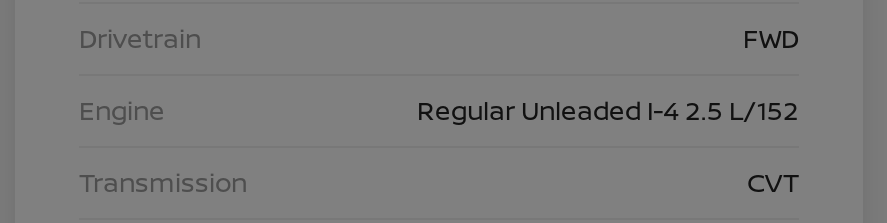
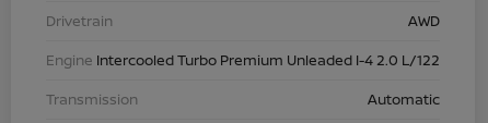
[743,20,799,56] FWD -> [408,11,440,31] AWD
[79,92,799,128] Engine | Regular Unleaded I-4 2.5 L/152 -> [46,50,440,70] Engine Intercooled Turbo Premium Unleaded I-4 2.0 L/122
[747,164,799,200] CVT -> [368,89,440,109] Automatic

